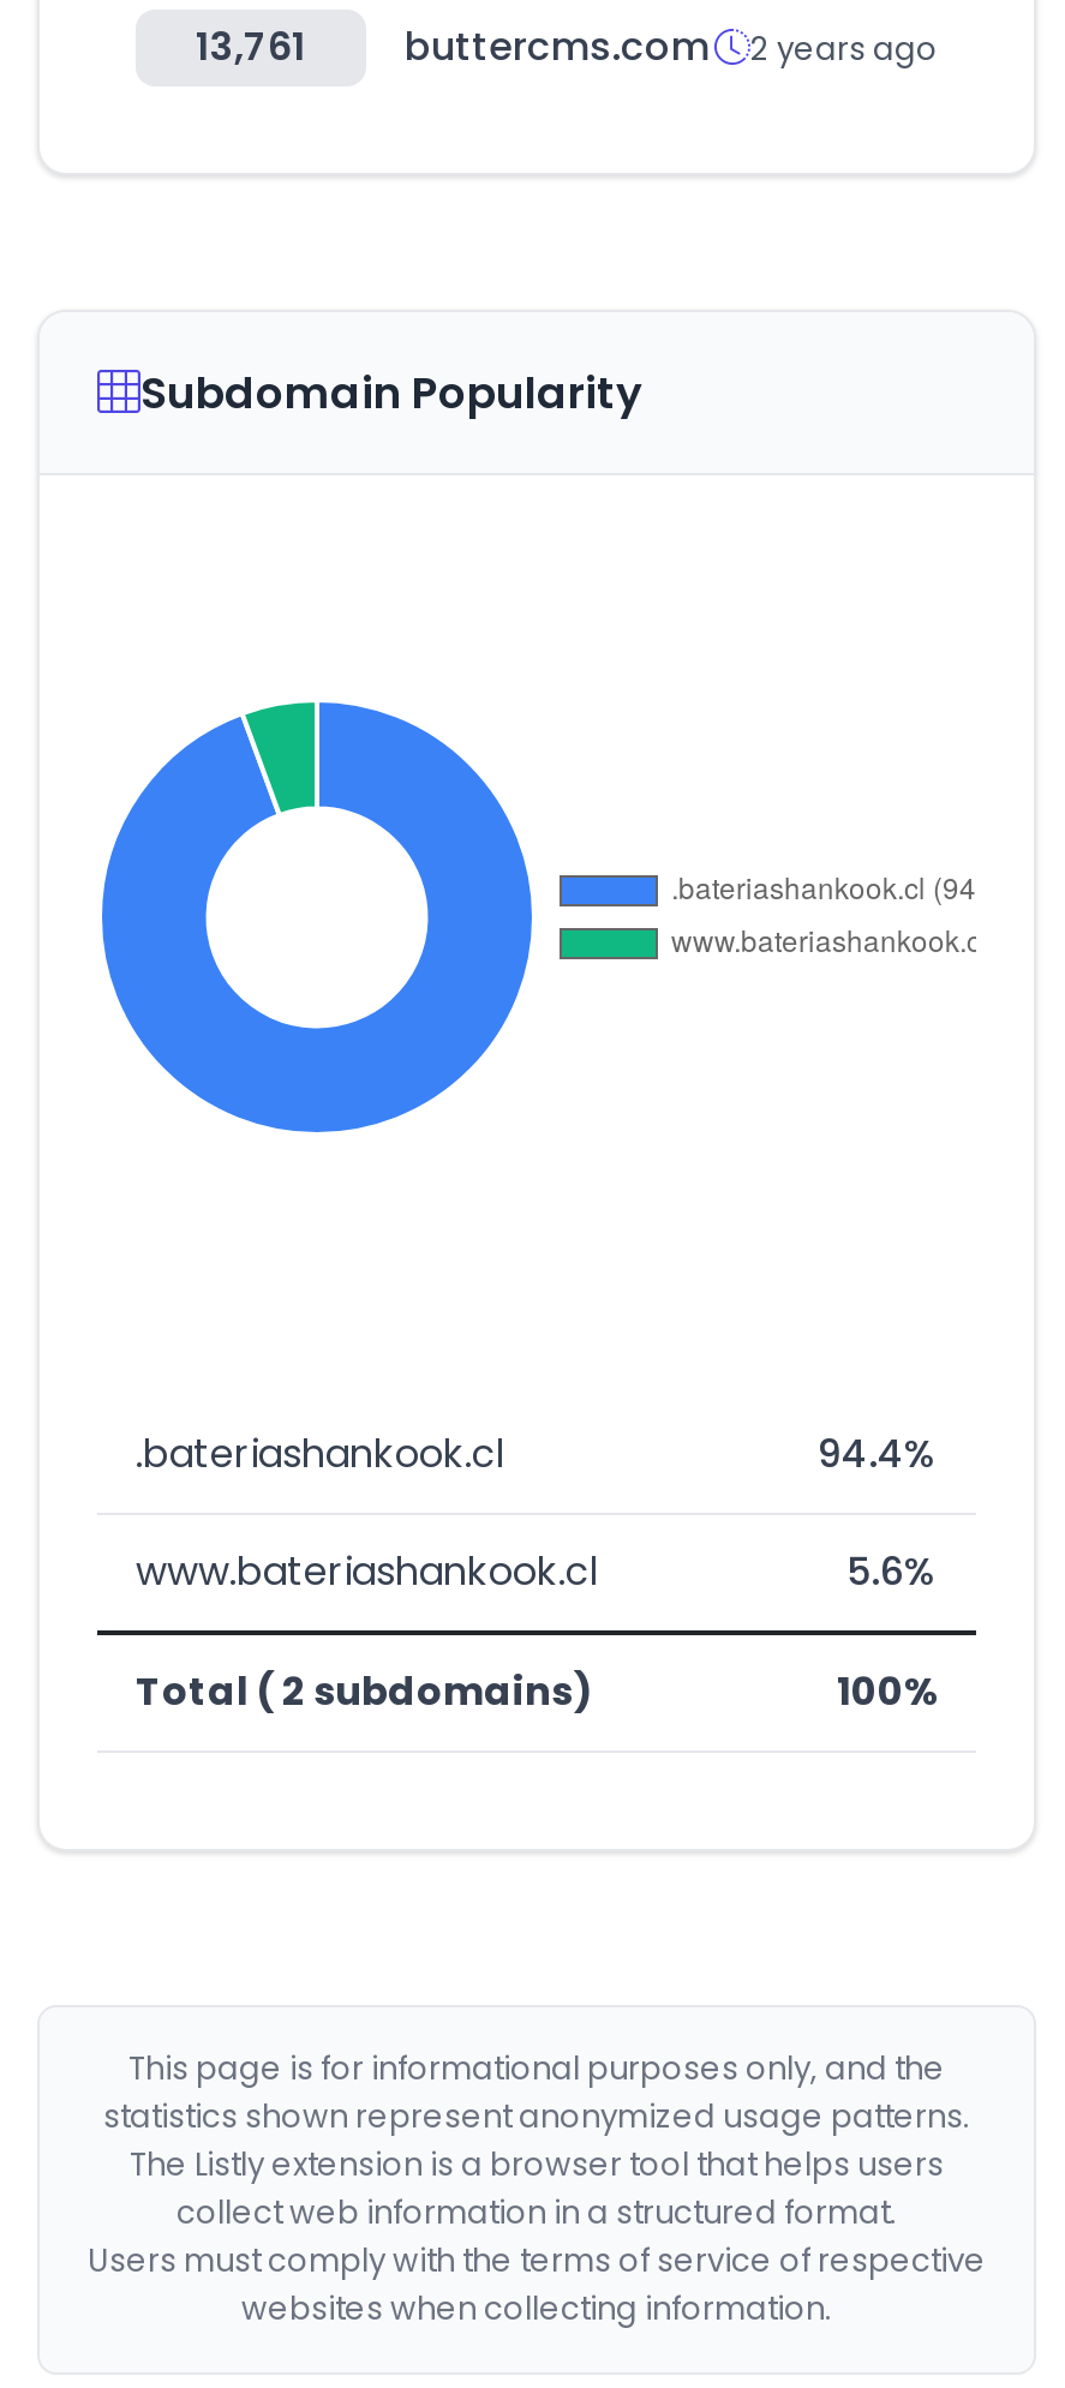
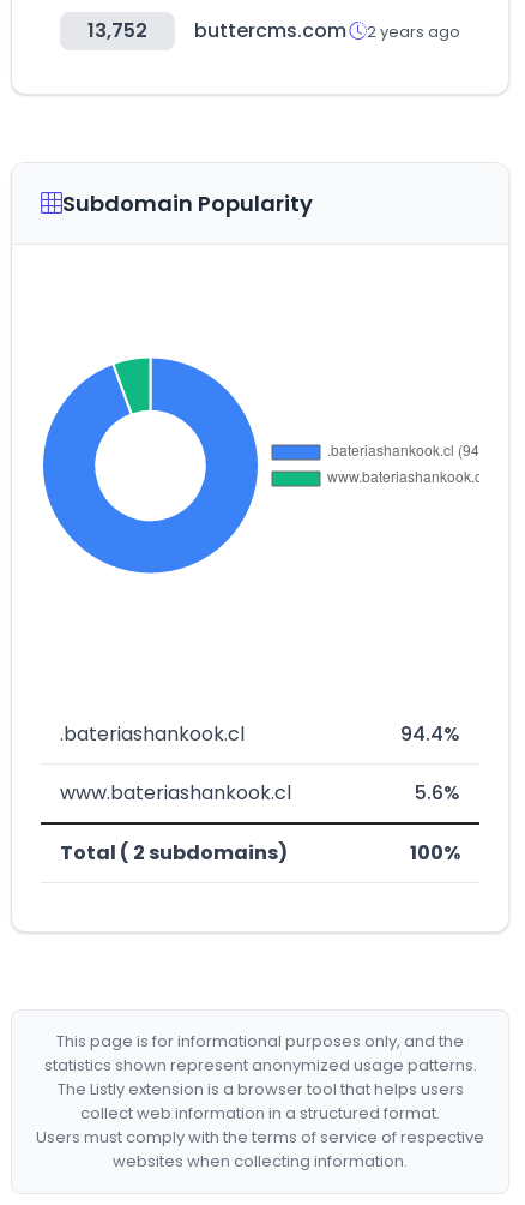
[196,19,938,74] 13,761 buttercms.com 2 years ago -> [87,17,460,44] 13,752 buttercms.com 2 years ago

